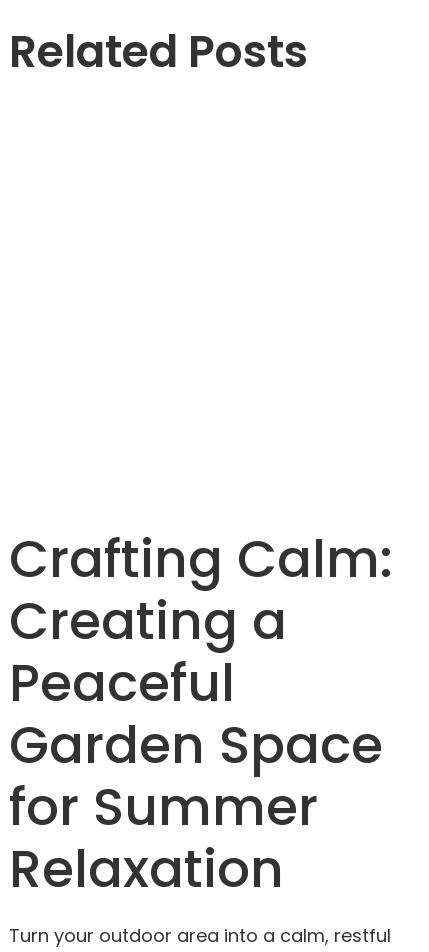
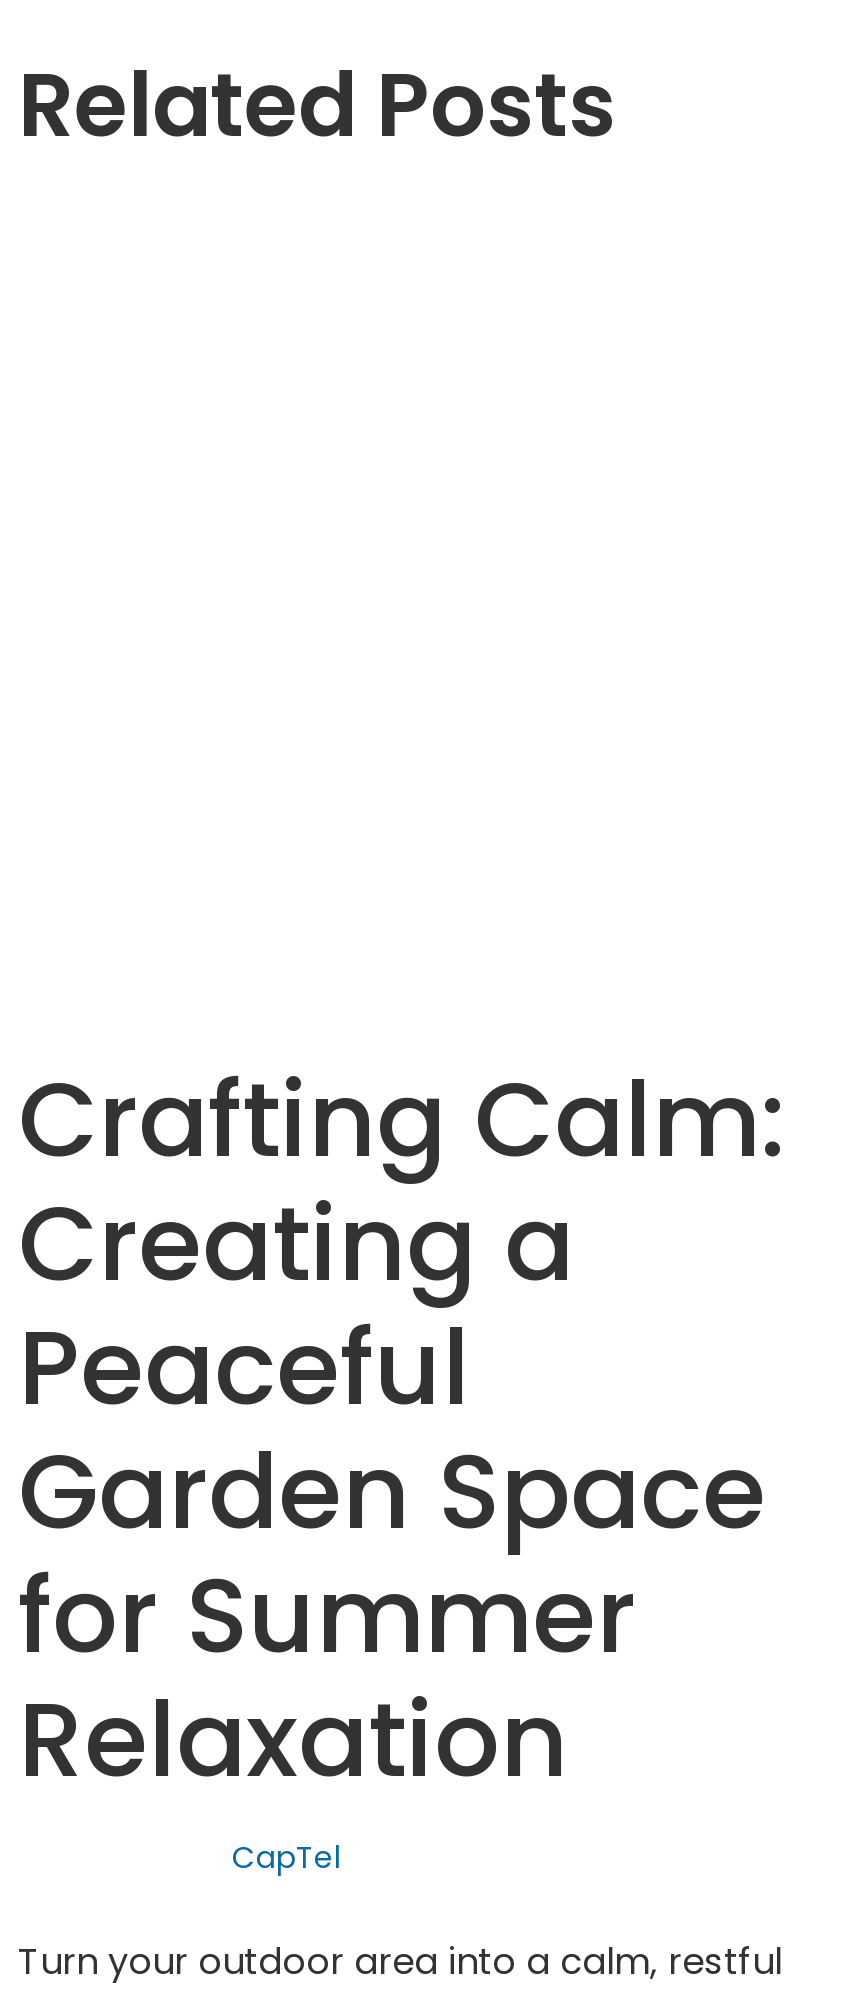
none -> [232,1836,340,1878] CapTel

